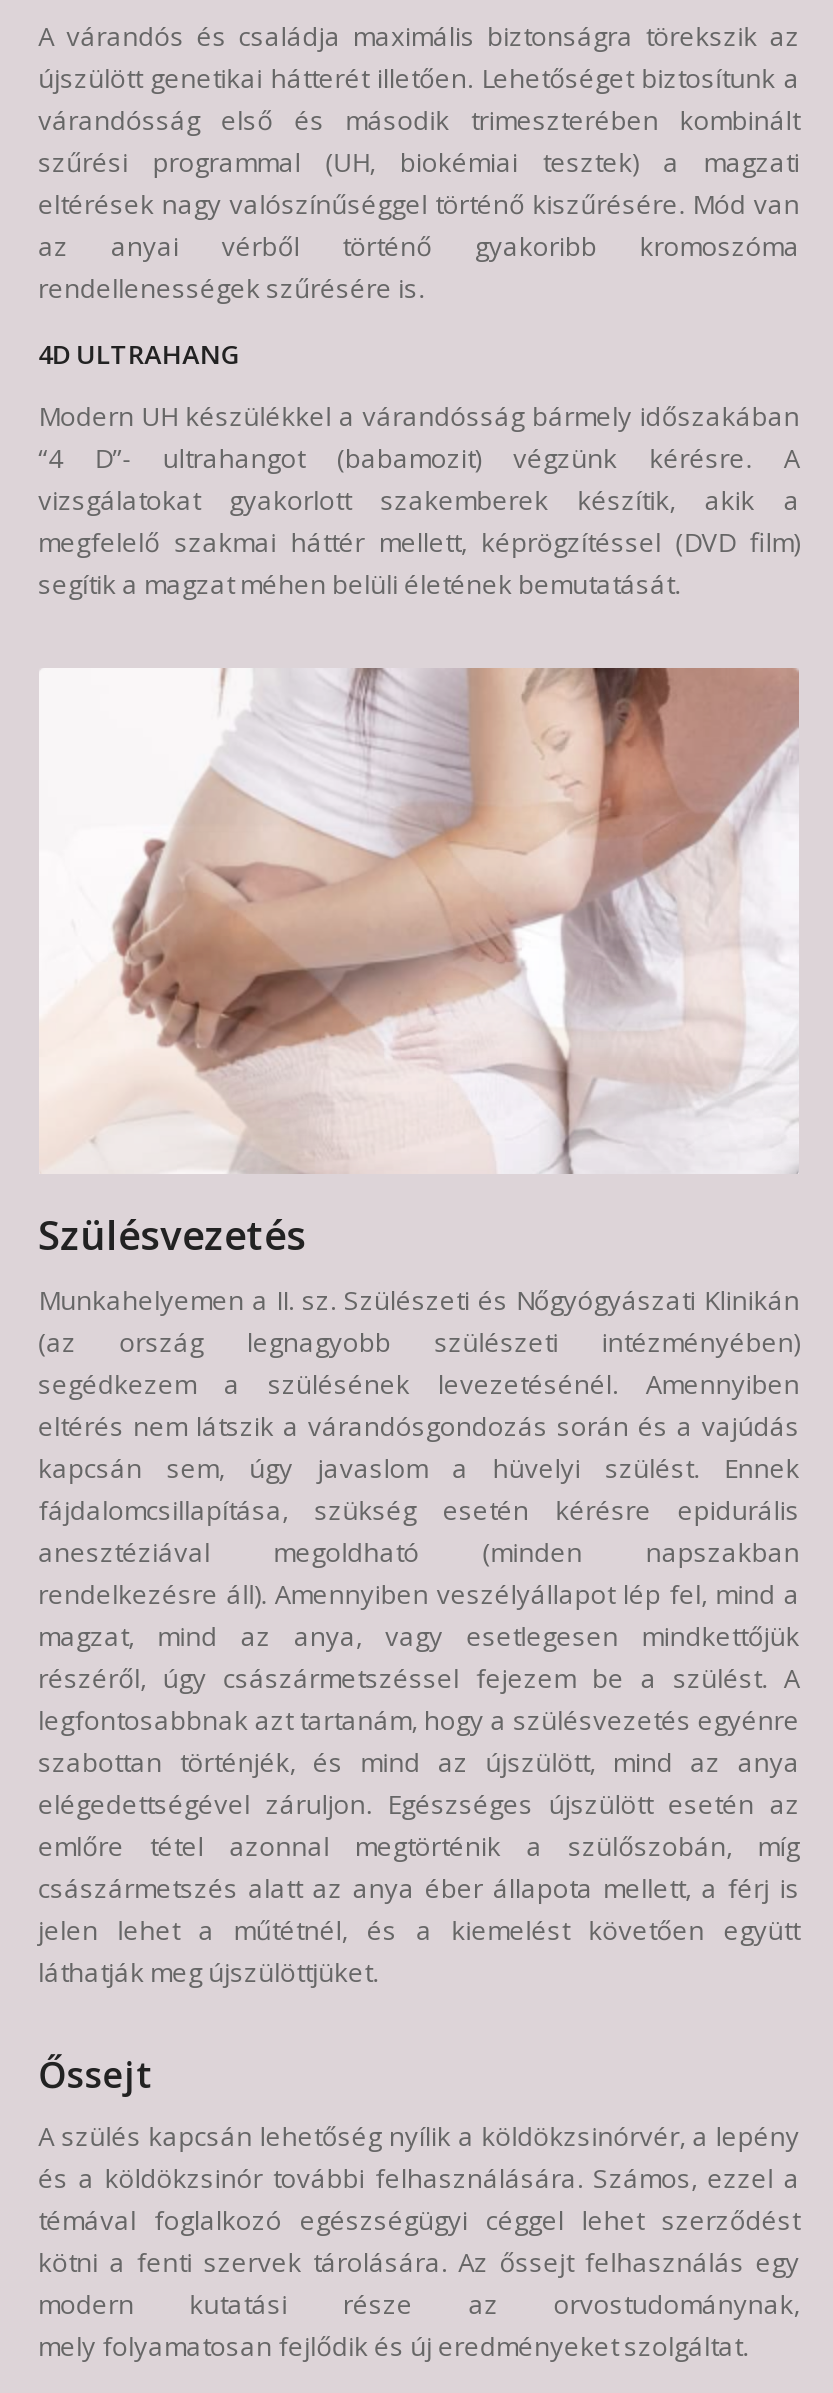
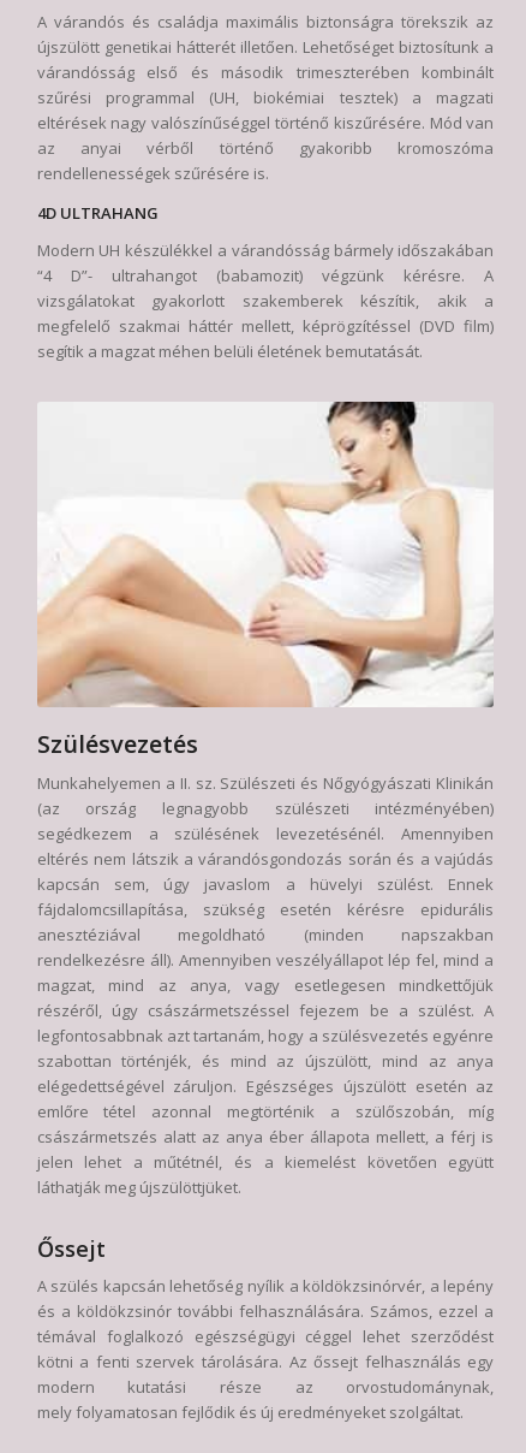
[39,666,801,1176] [image] -> [36,401,495,708] [image]

